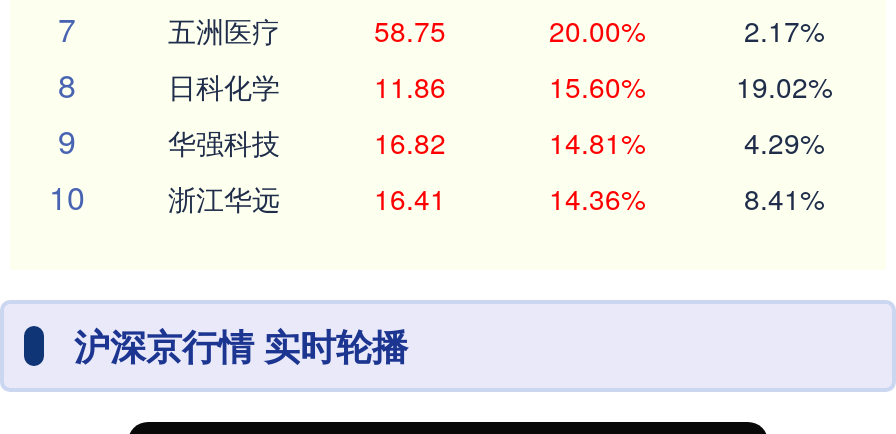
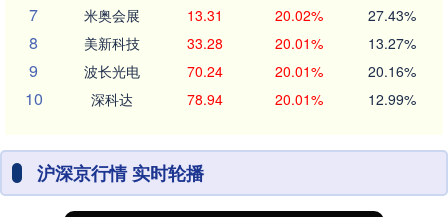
[168,11,824,51] 五洲医疗 | 58.75 | 20.00% | 2.17% -> [84,5,416,25] 米奥会展 | 13.31 | 20.02% | 27.43%
[168,67,832,107] 日科化学 | 11.86 | 15.60% | 19.02% -> [84,33,416,53] 美新科技 | 33.28 | 20.01% | 13.27%
[168,123,824,163] 华强科技 | 16.82 | 14.81% | 4.29% -> [84,61,416,81] 波长光电 | 70.24 | 20.01% | 20.16%
[168,179,824,219] 浙江华远 | 16.41 | 14.36% | 8.41% -> [91,89,416,109] 深科达 | 78.94 | 20.01% | 12.99%

